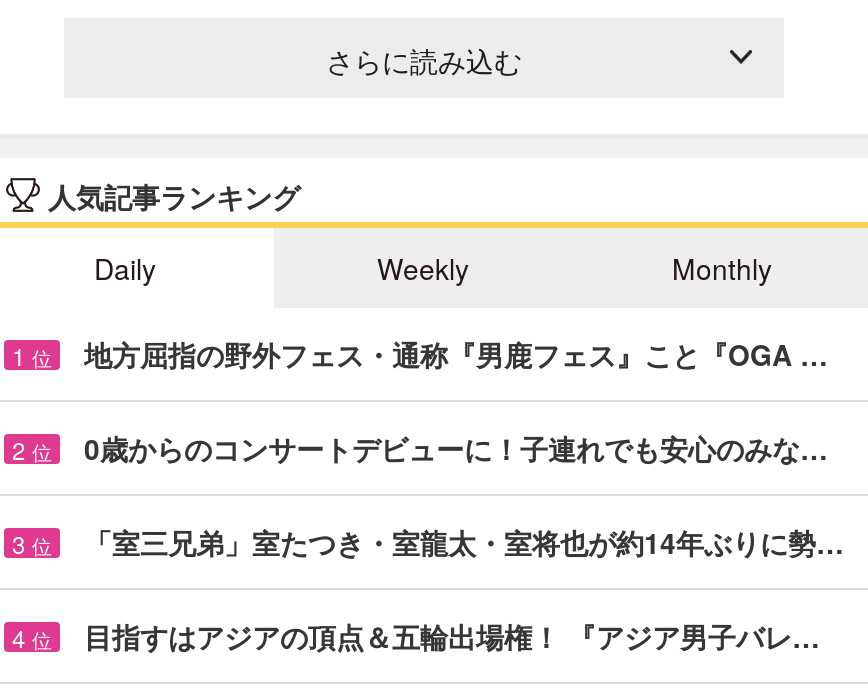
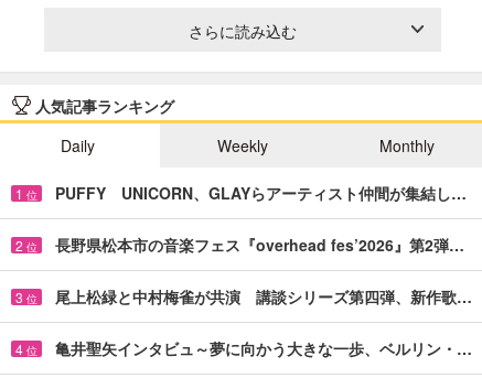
[84,334,828,374] 地方屈指の野外フェス・通称『男鹿フェス』こと『OGA … -> [55,182,467,204] PUFFY UNICORN、GLAYらアーティスト仲間が集結し…
[84,428,828,468] 0歳からのコンサートデビューに！子連れでも安心のみな… -> [55,233,464,255] 長野県松本市の音楽フェス『overhead fes’2026』第2弾…
[84,522,844,562] 「室三兄弟」室たつき・室龍太・室将也が約14年ぶりに勢… -> [55,285,472,307] 尾上松緑と中村梅雀が共演 講談シリーズ第四弾、新作歌…
[84,616,820,656] 目指すはアジアの頂点＆五輪出場権！ 『アジア男子バレ… -> [55,337,472,359] 亀井聖矢インタビュ～夢に向かう大きな一歩、ベルリン・…

